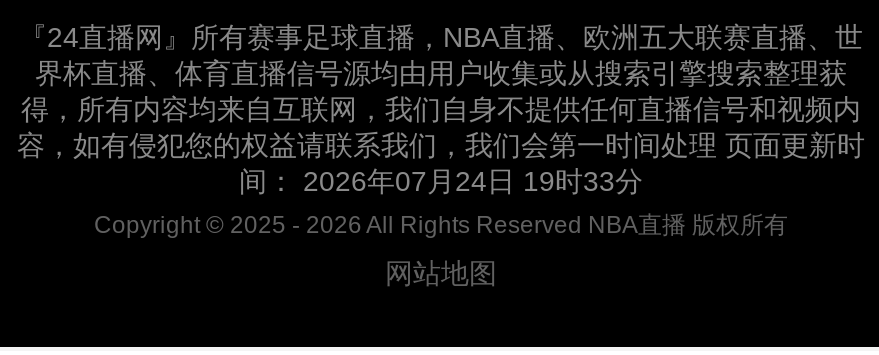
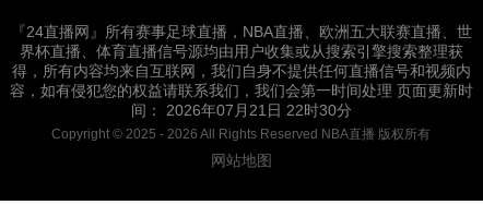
[239,165,643,197] 间： 2026年07月24日 19时33分 -> [131,101,352,119] 间： 2026年07月21日 22时30分

